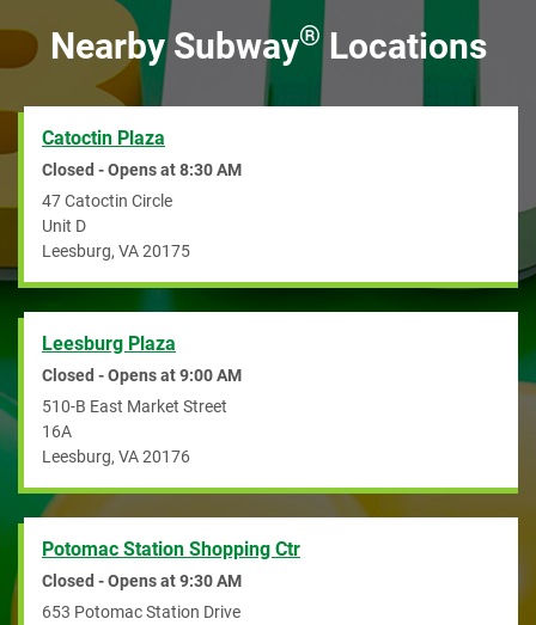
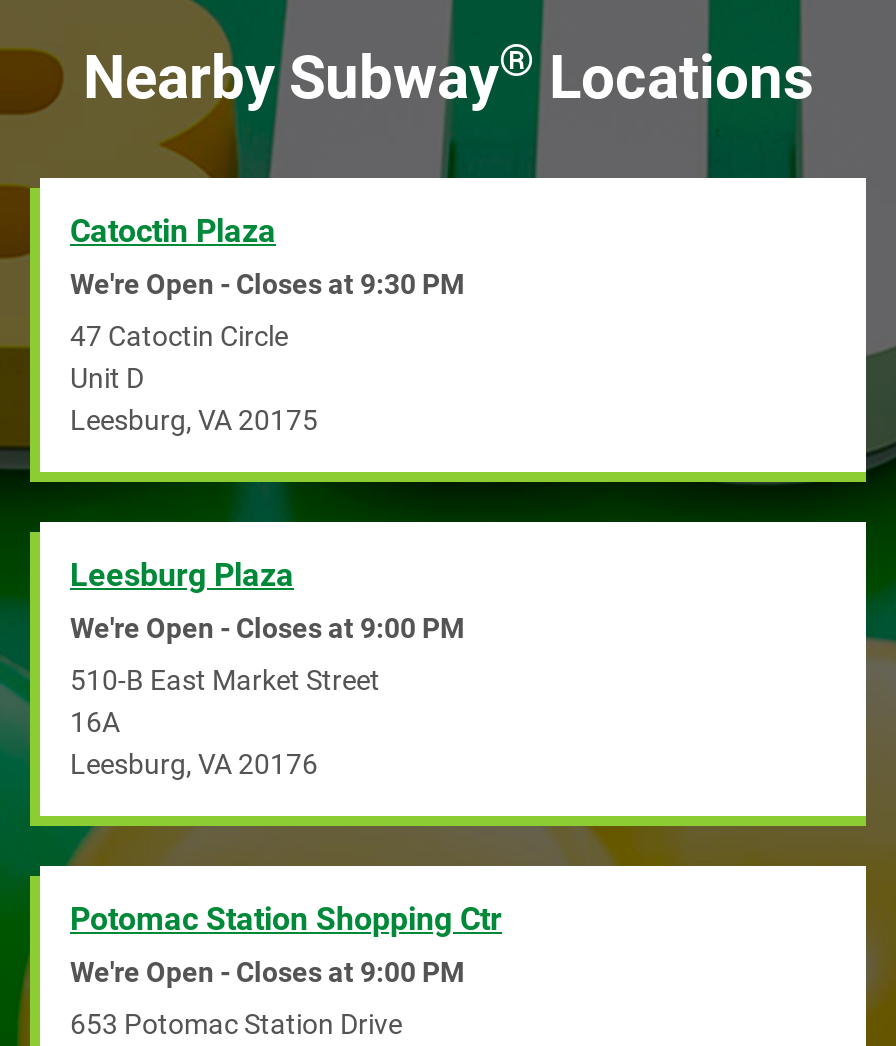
[42,161,242,180] Closed - Opens at 8:30 AM -> [70,269,464,301] We're Open - Closes at 9:30 PM
[42,366,242,385] Closed - Opens at 9:00 AM -> [70,613,464,645] We're Open - Closes at 9:00 PM
[42,572,242,591] Closed - Opens at 9:30 AM -> [70,957,464,989] We're Open - Closes at 9:00 PM

